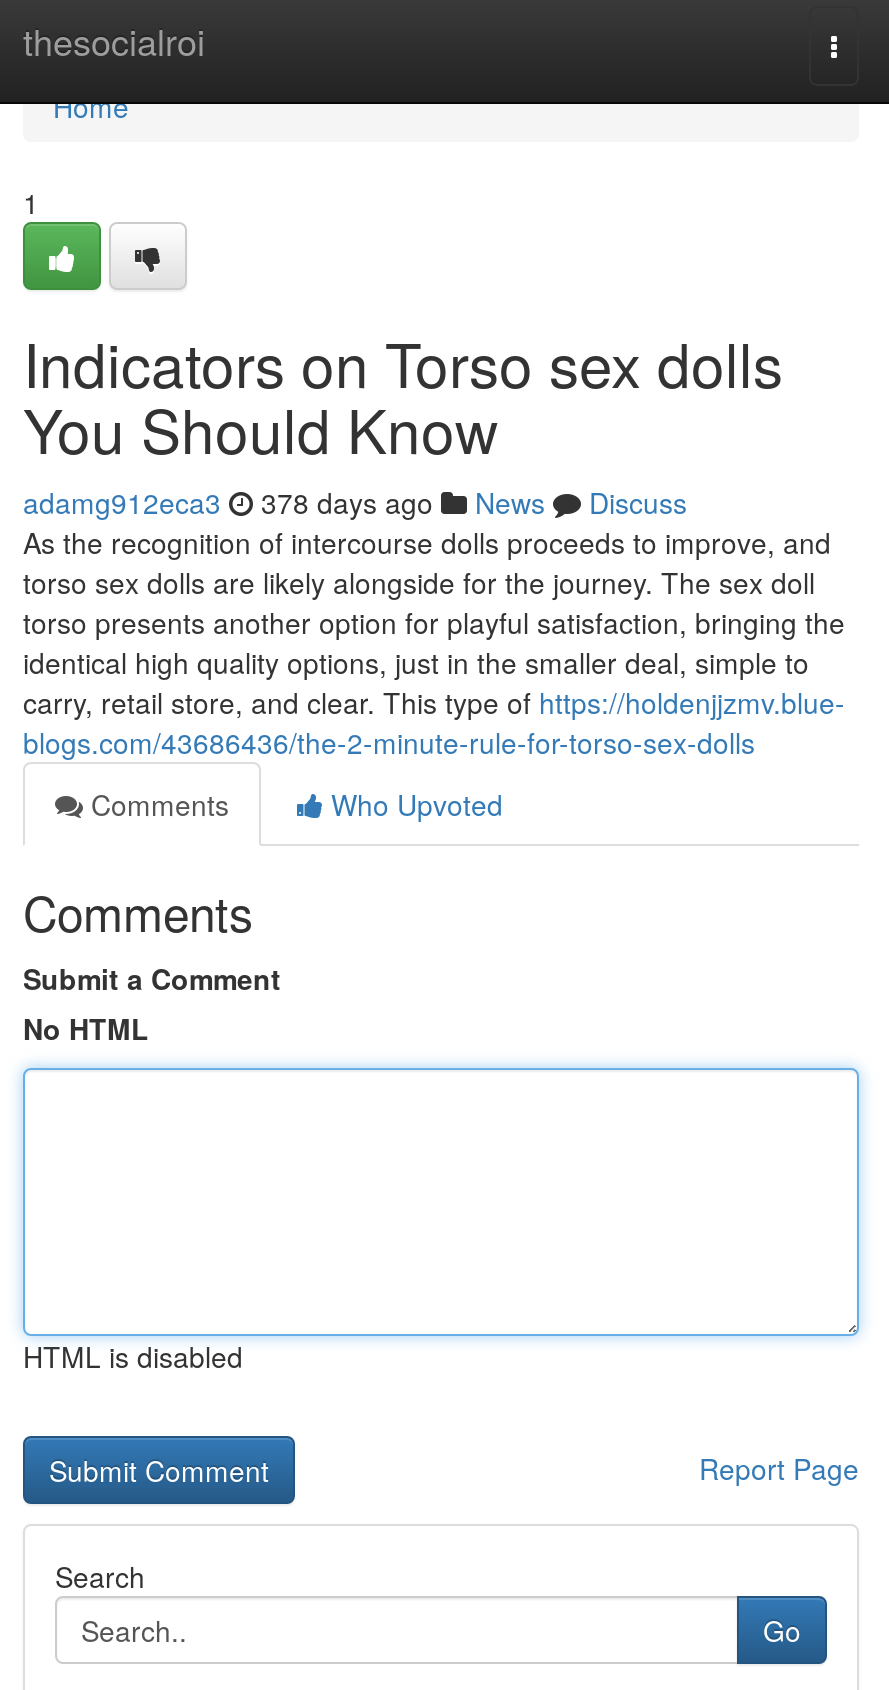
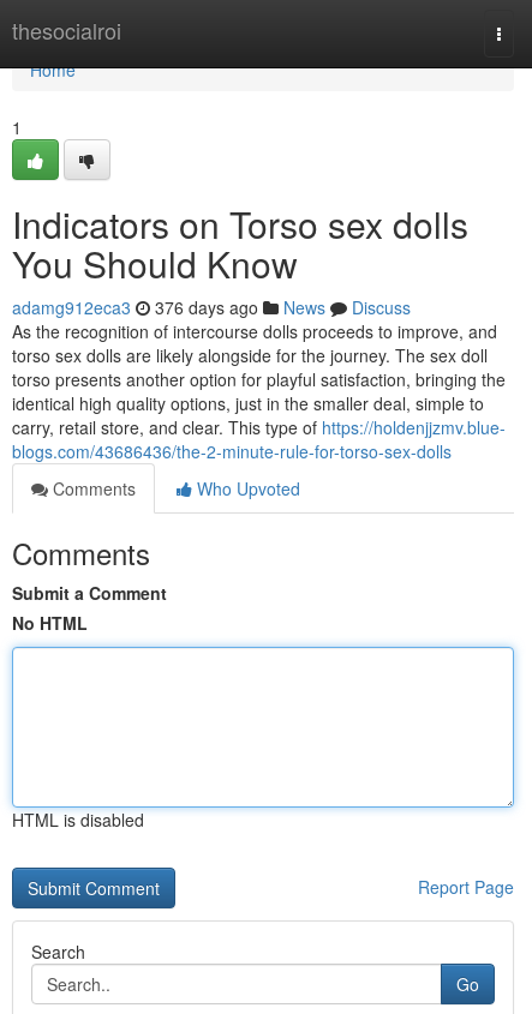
[23,482,687,522] adamg912eca3 378 days ago News Discuss -> [12,295,411,319] adamg912eca3 376 days ago News Discuss

